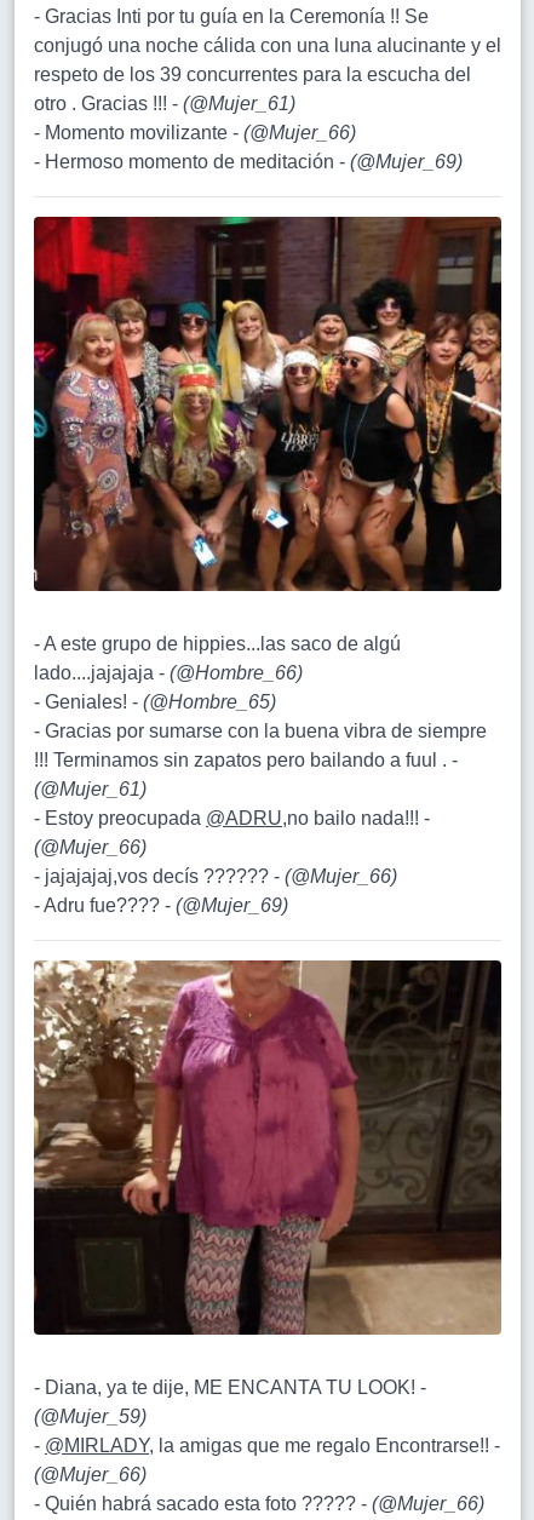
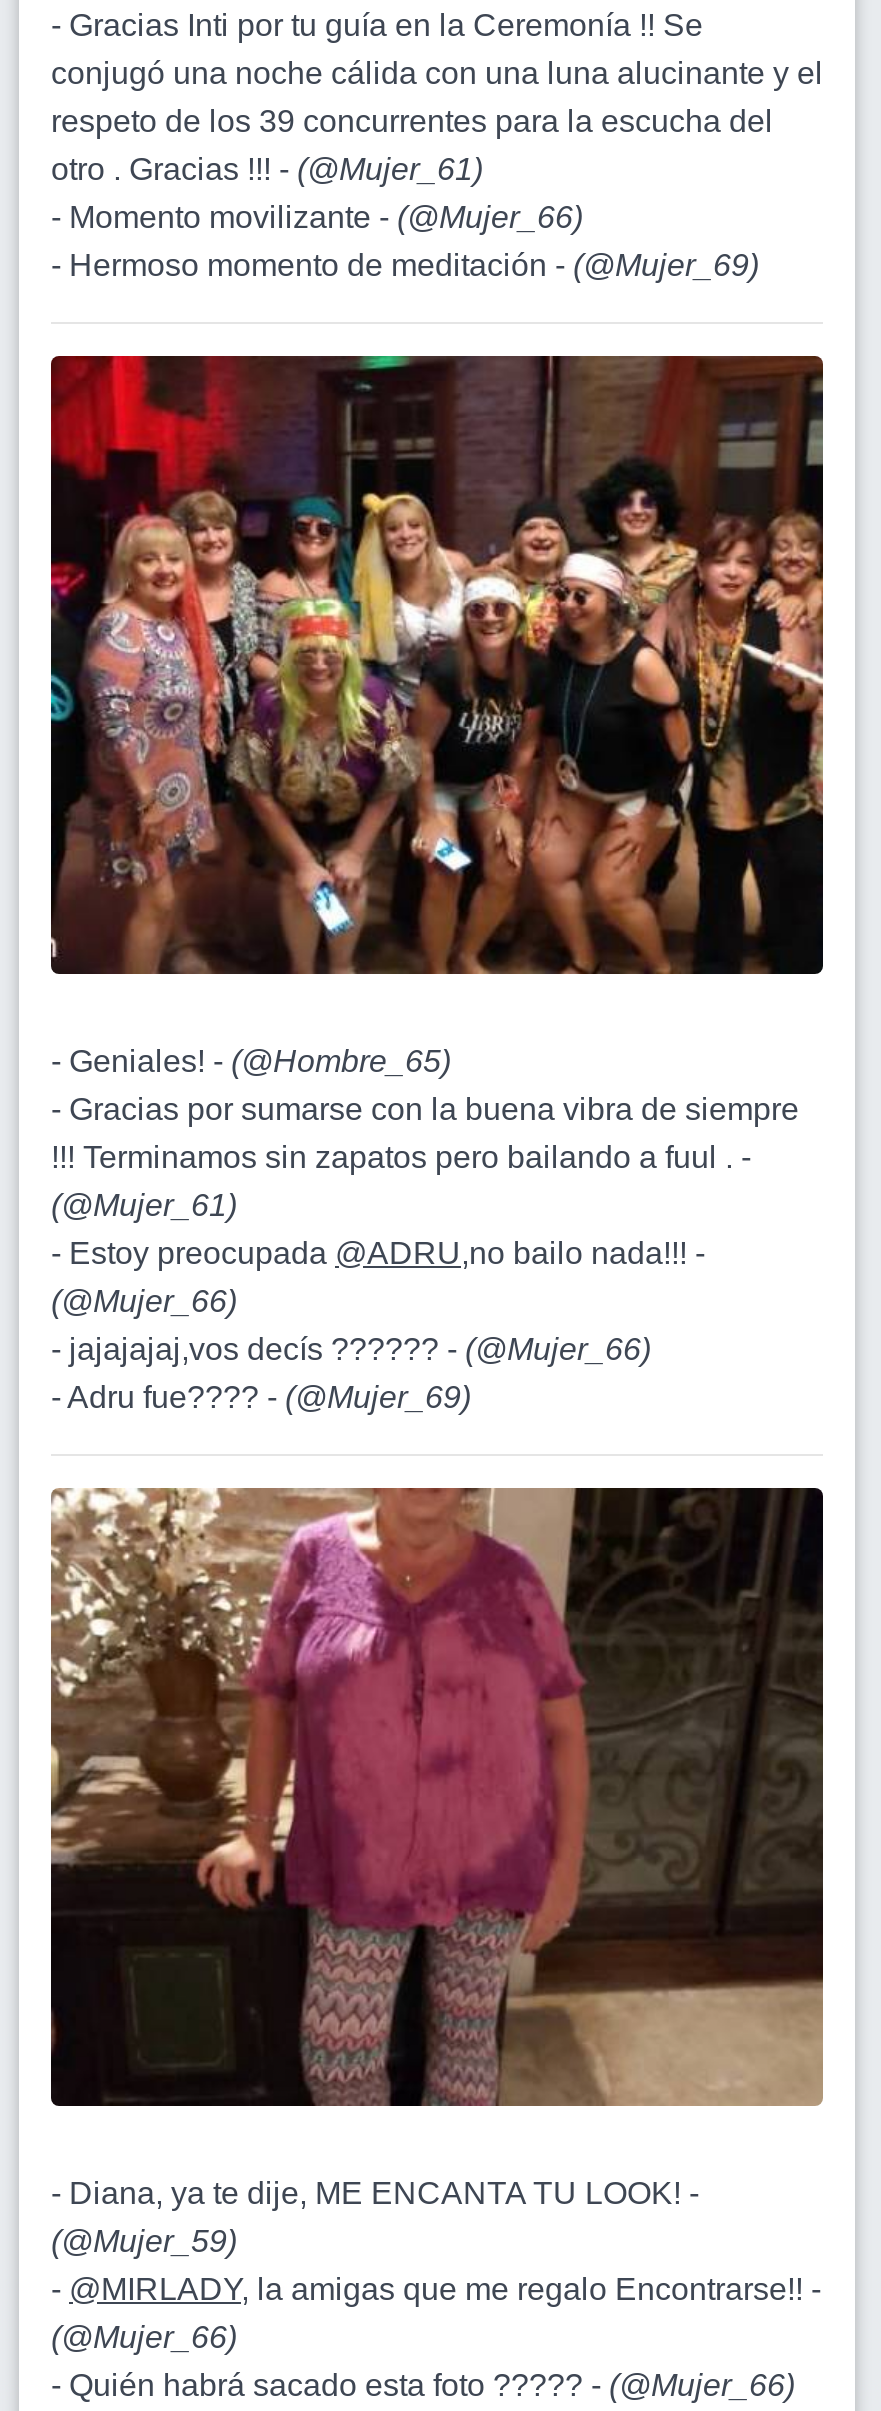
[34,633,401,683] - A este grupo de hippies...las saco de algú | lado....jajajaja - (@Hombre_66) -> none

